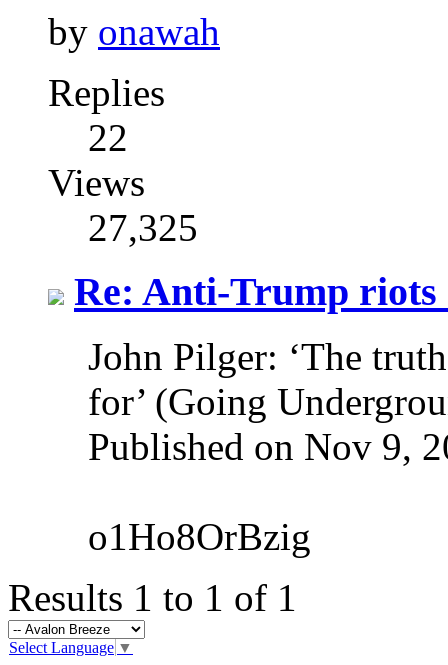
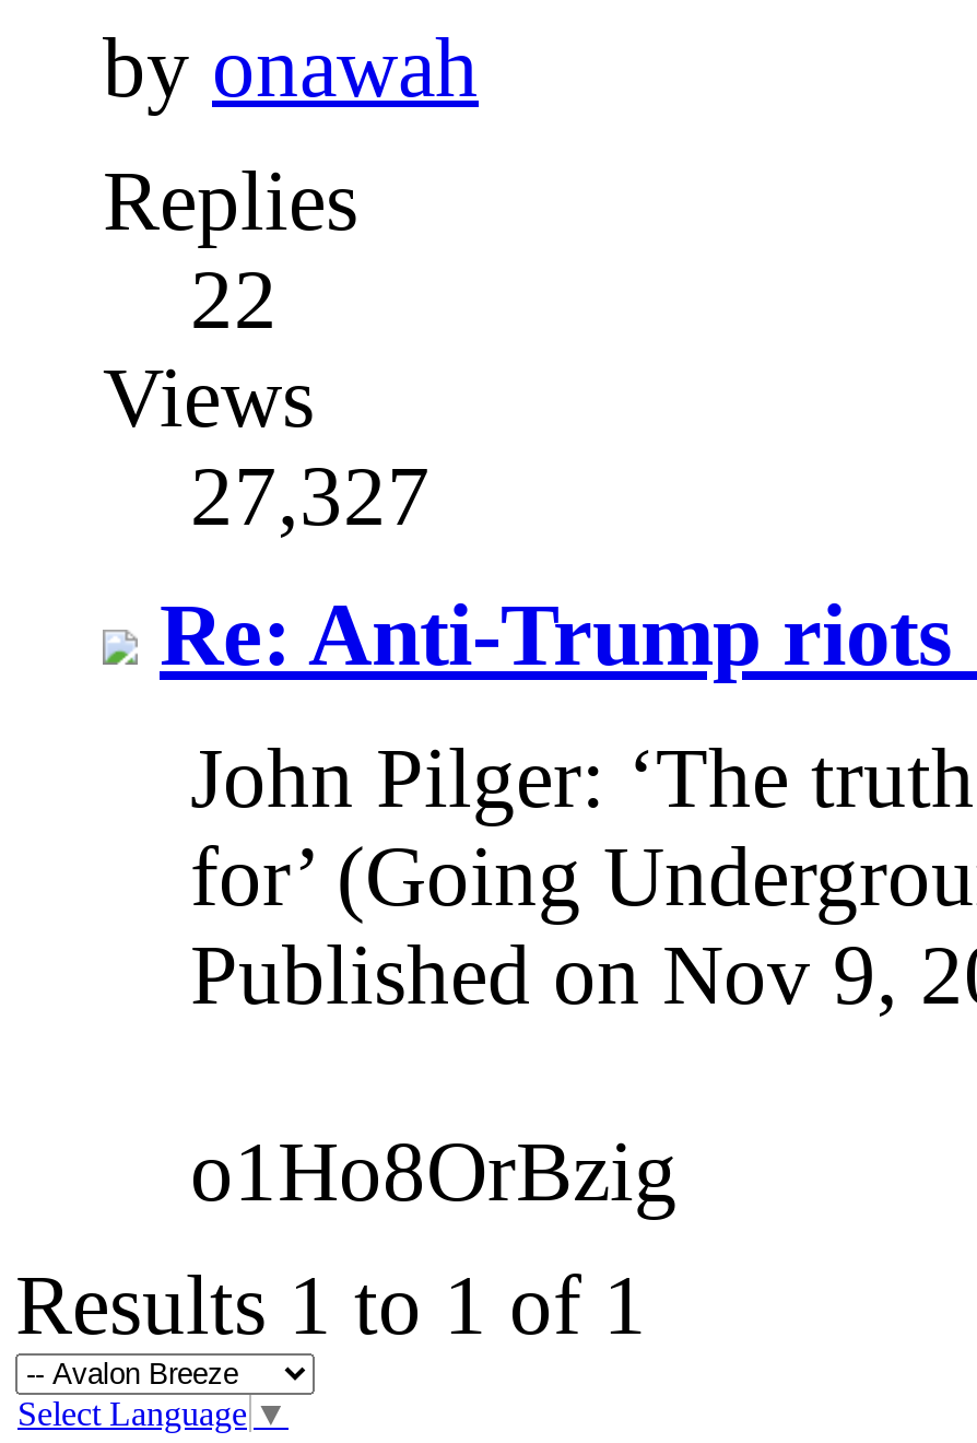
[88,205,198,248] 27,325 -> [190,447,431,541] 27,327

